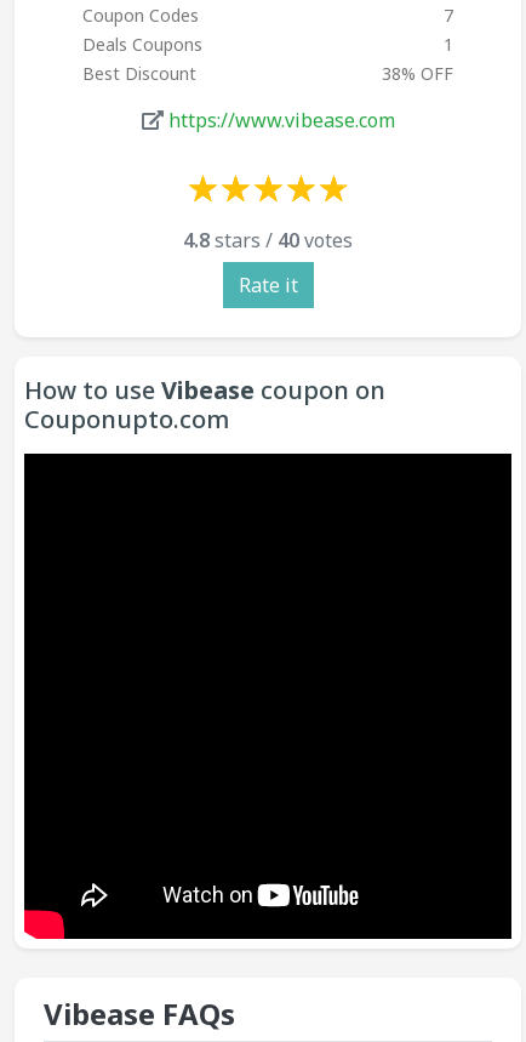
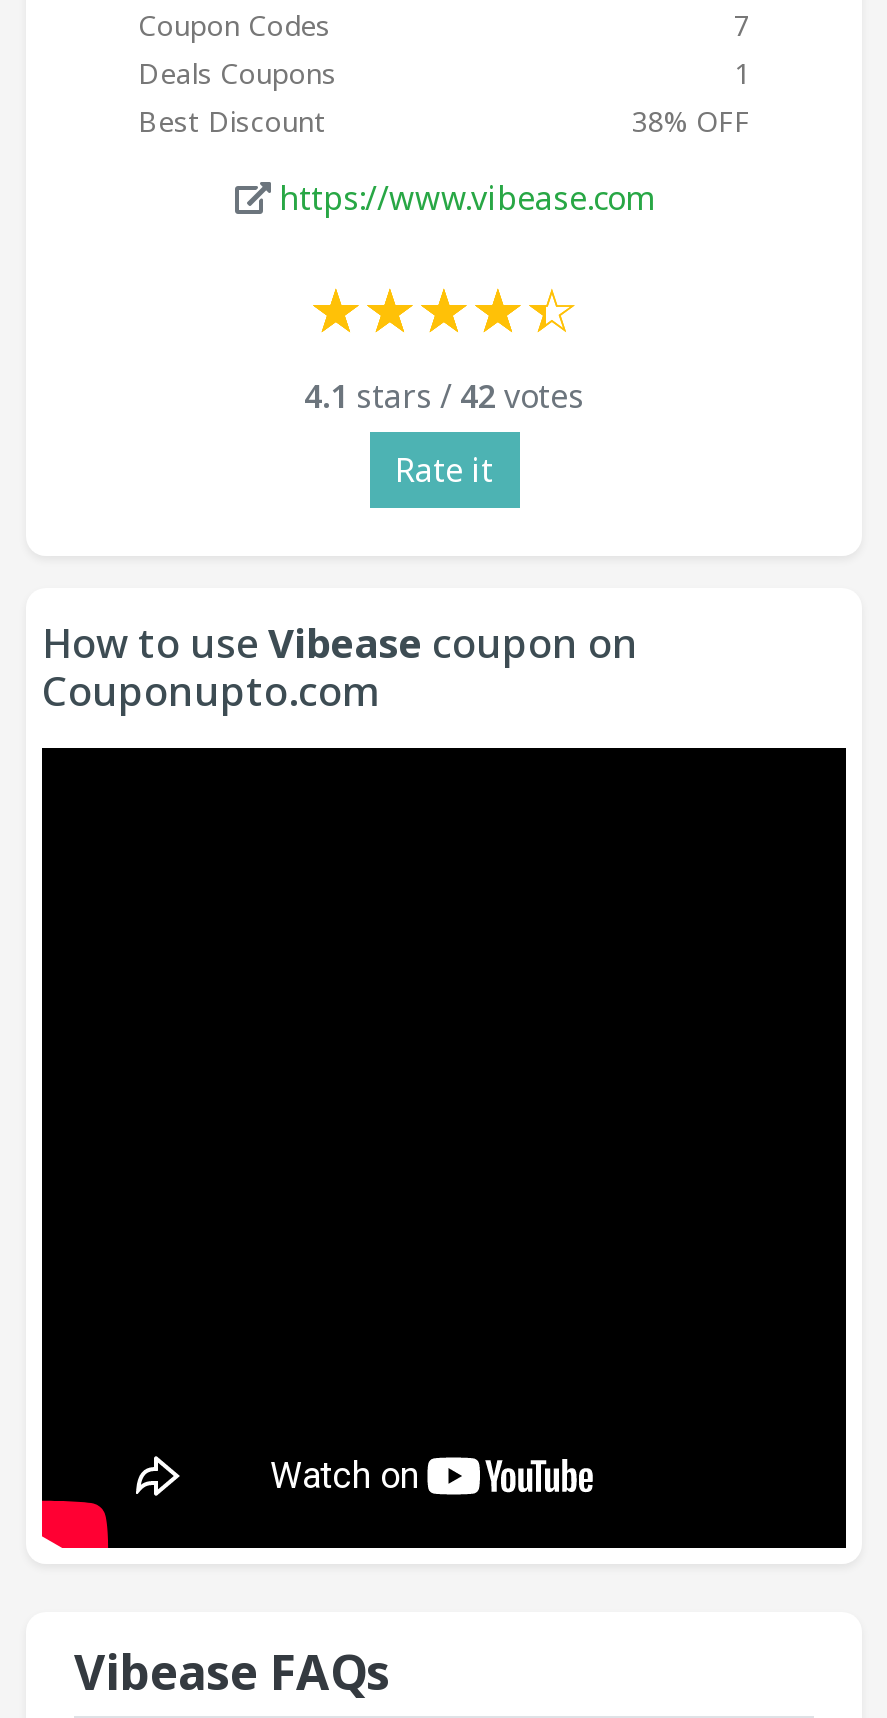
[183,227,353,253] 4.8 stars / 40 votes -> [304,374,584,418] 4.1 stars / 42 votes

